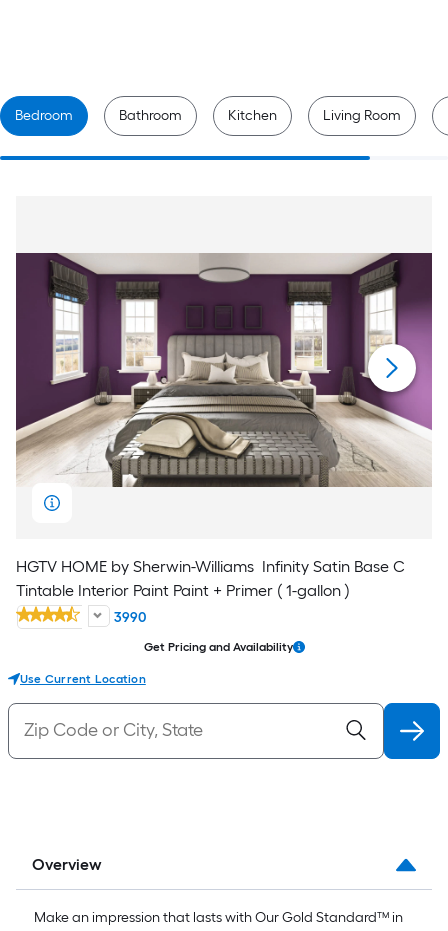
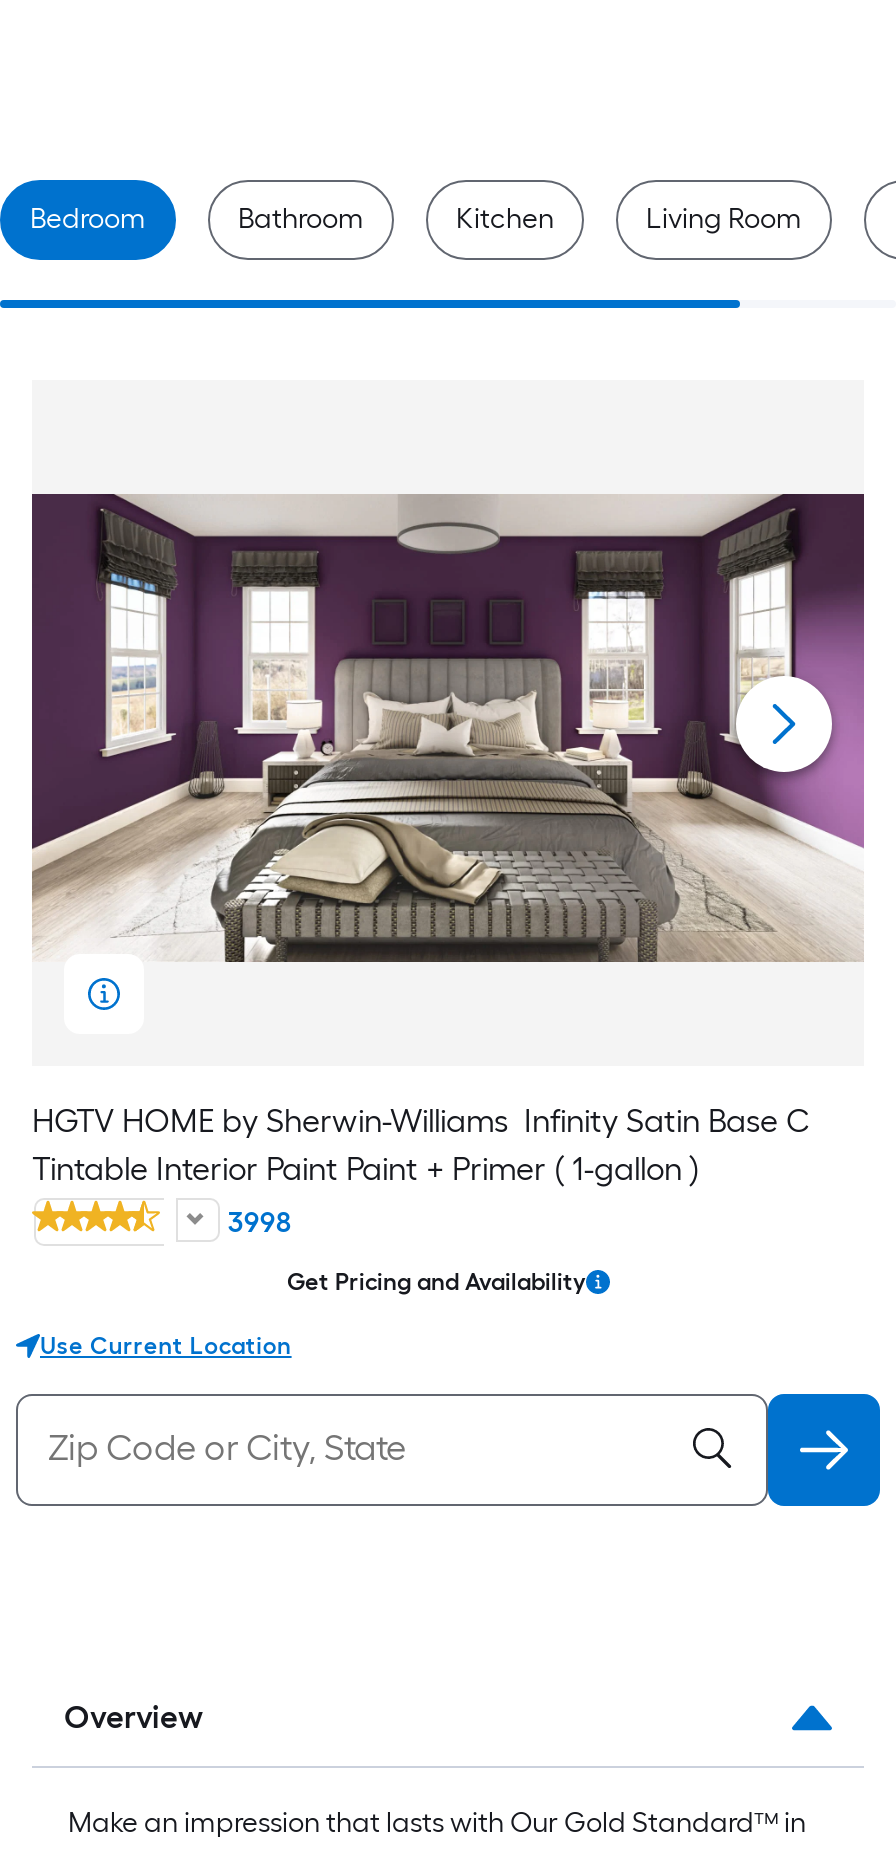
[114,609,146,626] 3990 -> [228,1206,292,1240] 3998

